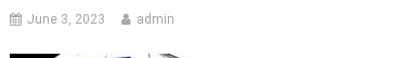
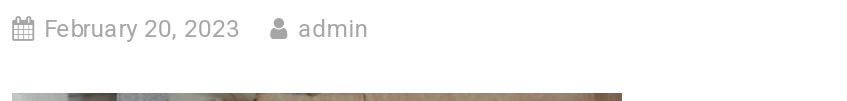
[27,12,105,27] June 3, 2023 -> [44,15,240,43] February 20, 2023

